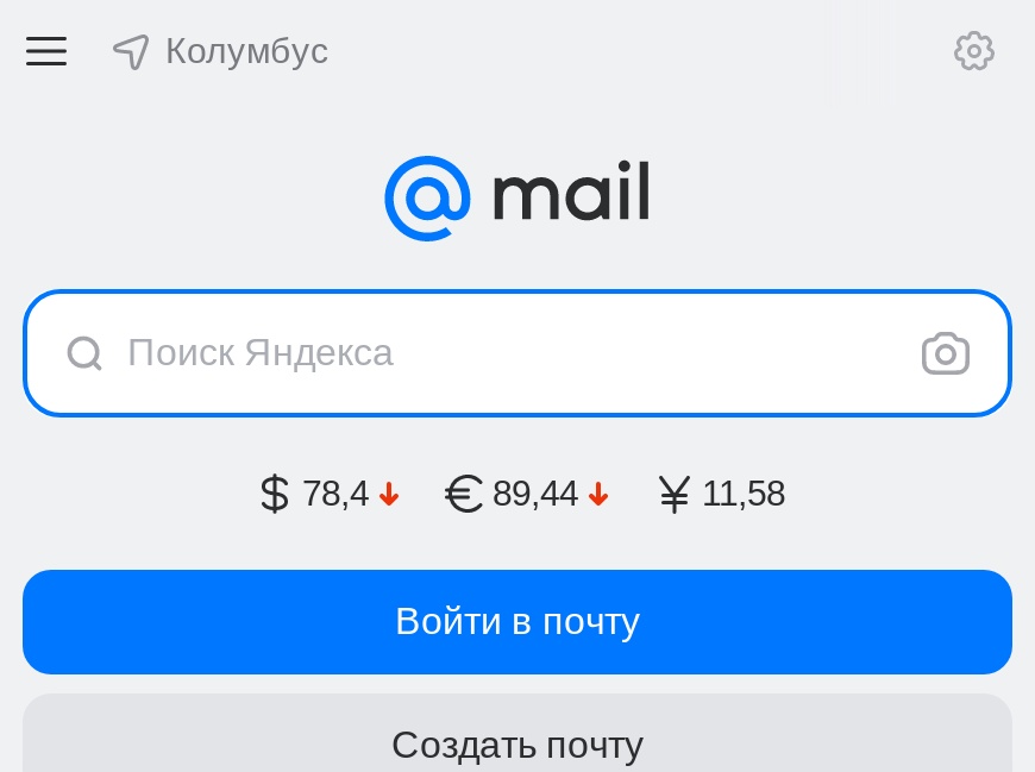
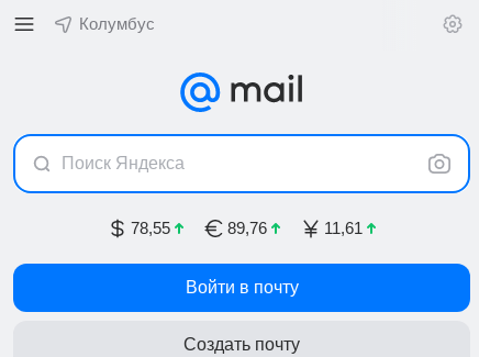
[302,472,369,513] 78,4 -> [130,219,170,237] 78,55
[493,472,578,513] 89,44 -> [227,219,266,237] 89,76
[702,472,785,513] 11,58 -> [324,219,362,237] 11,61

